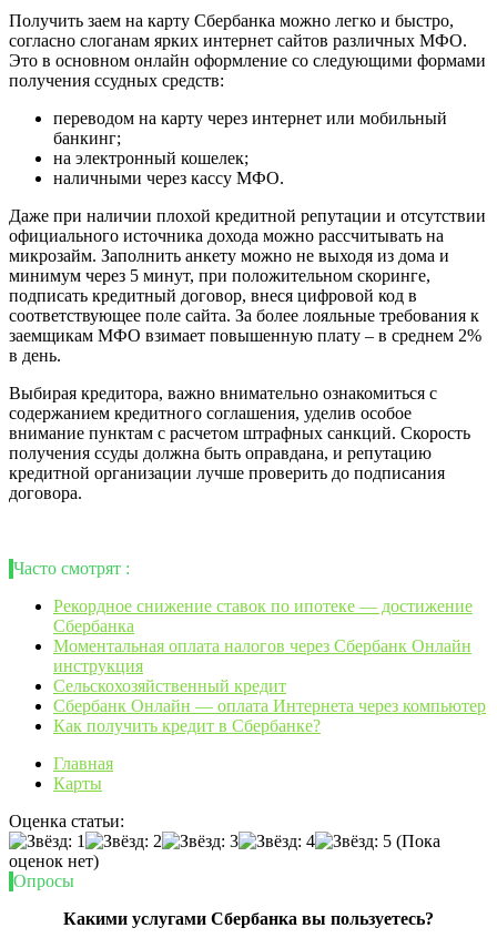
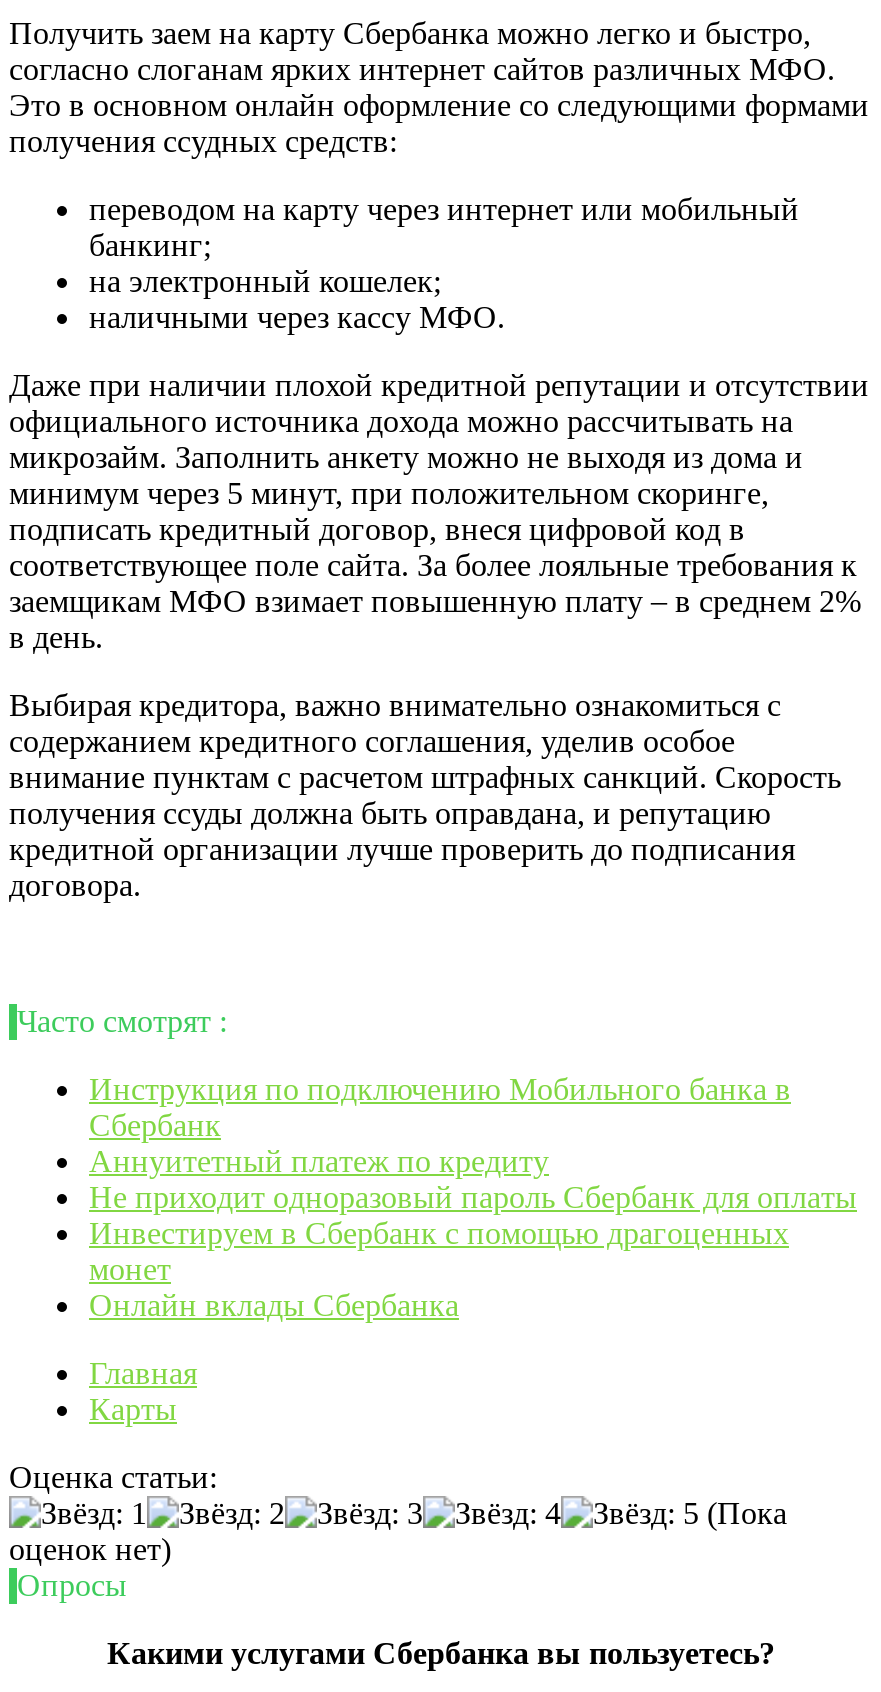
[53,597,486,736] Рекордное снижение ставок по ипотеке — достижение | Сбербанка | Моментальная оплата налогов через Сбербанк Онлайн | инструкция | Сельскохозяйственный кредит | Сбербанк Онлайн — оплата Интернета через компьютер | Как получить кредит в Сбербанке? -> [89,1073,857,1323] Инструкция по подключению Мобильного банка в | Сбербанк | Аннуитетный платеж по кредиту | Не приходит одноразовый пароль Сбербанк для оплаты | Инвестируем в Сбербанк с помощью драгоценных | монет | Онлайн вклады Сбербанка

